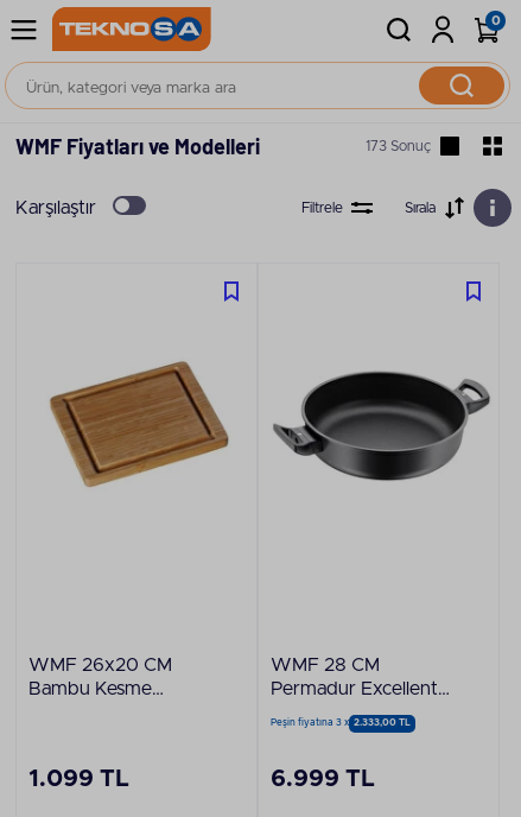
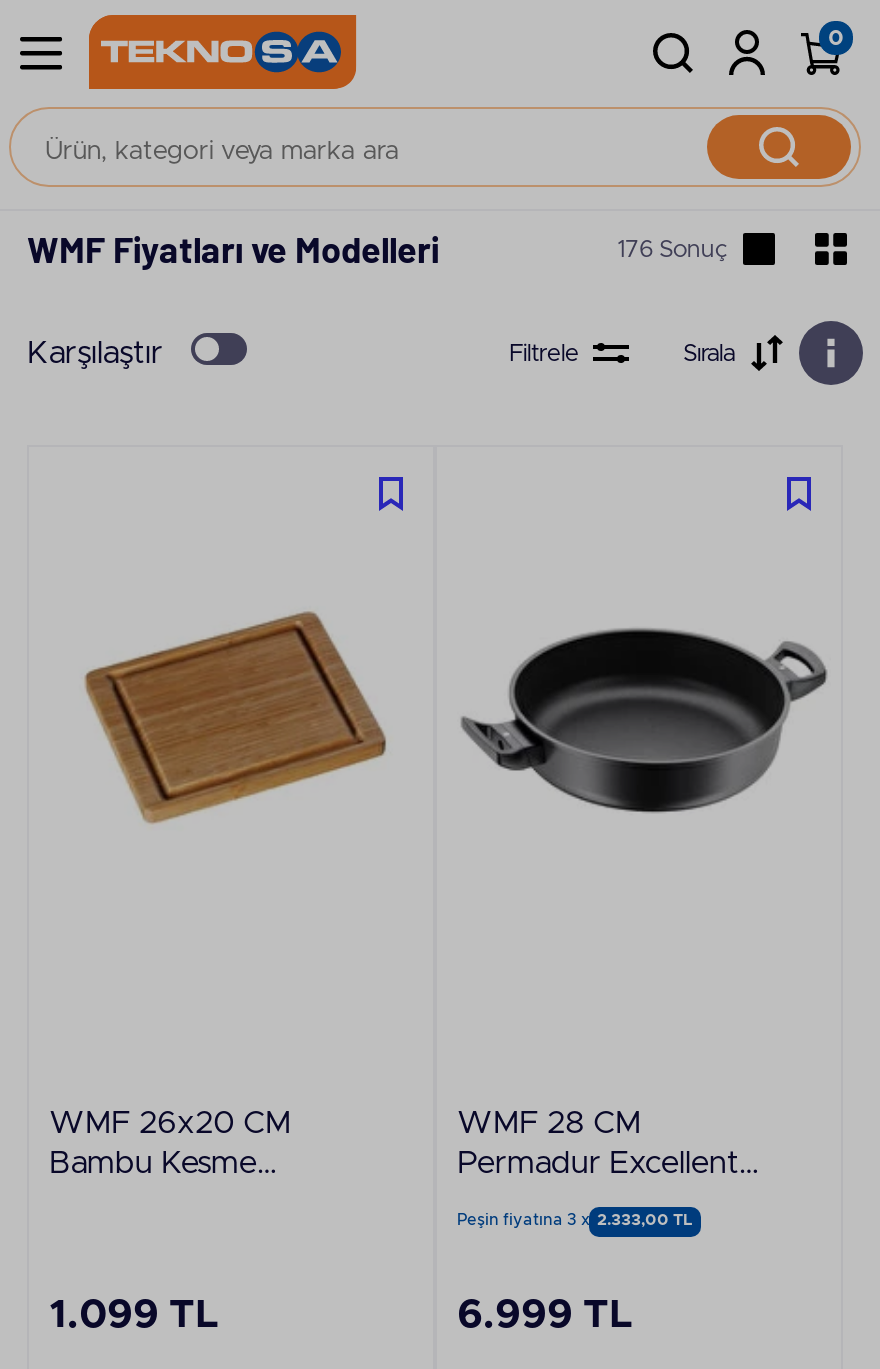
[366,138,431,153] 173 Sonuç -> [617,236,727,260] 176 Sonuç

